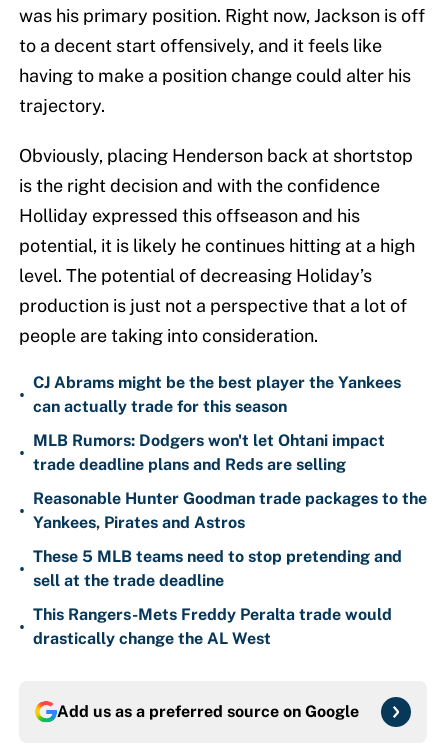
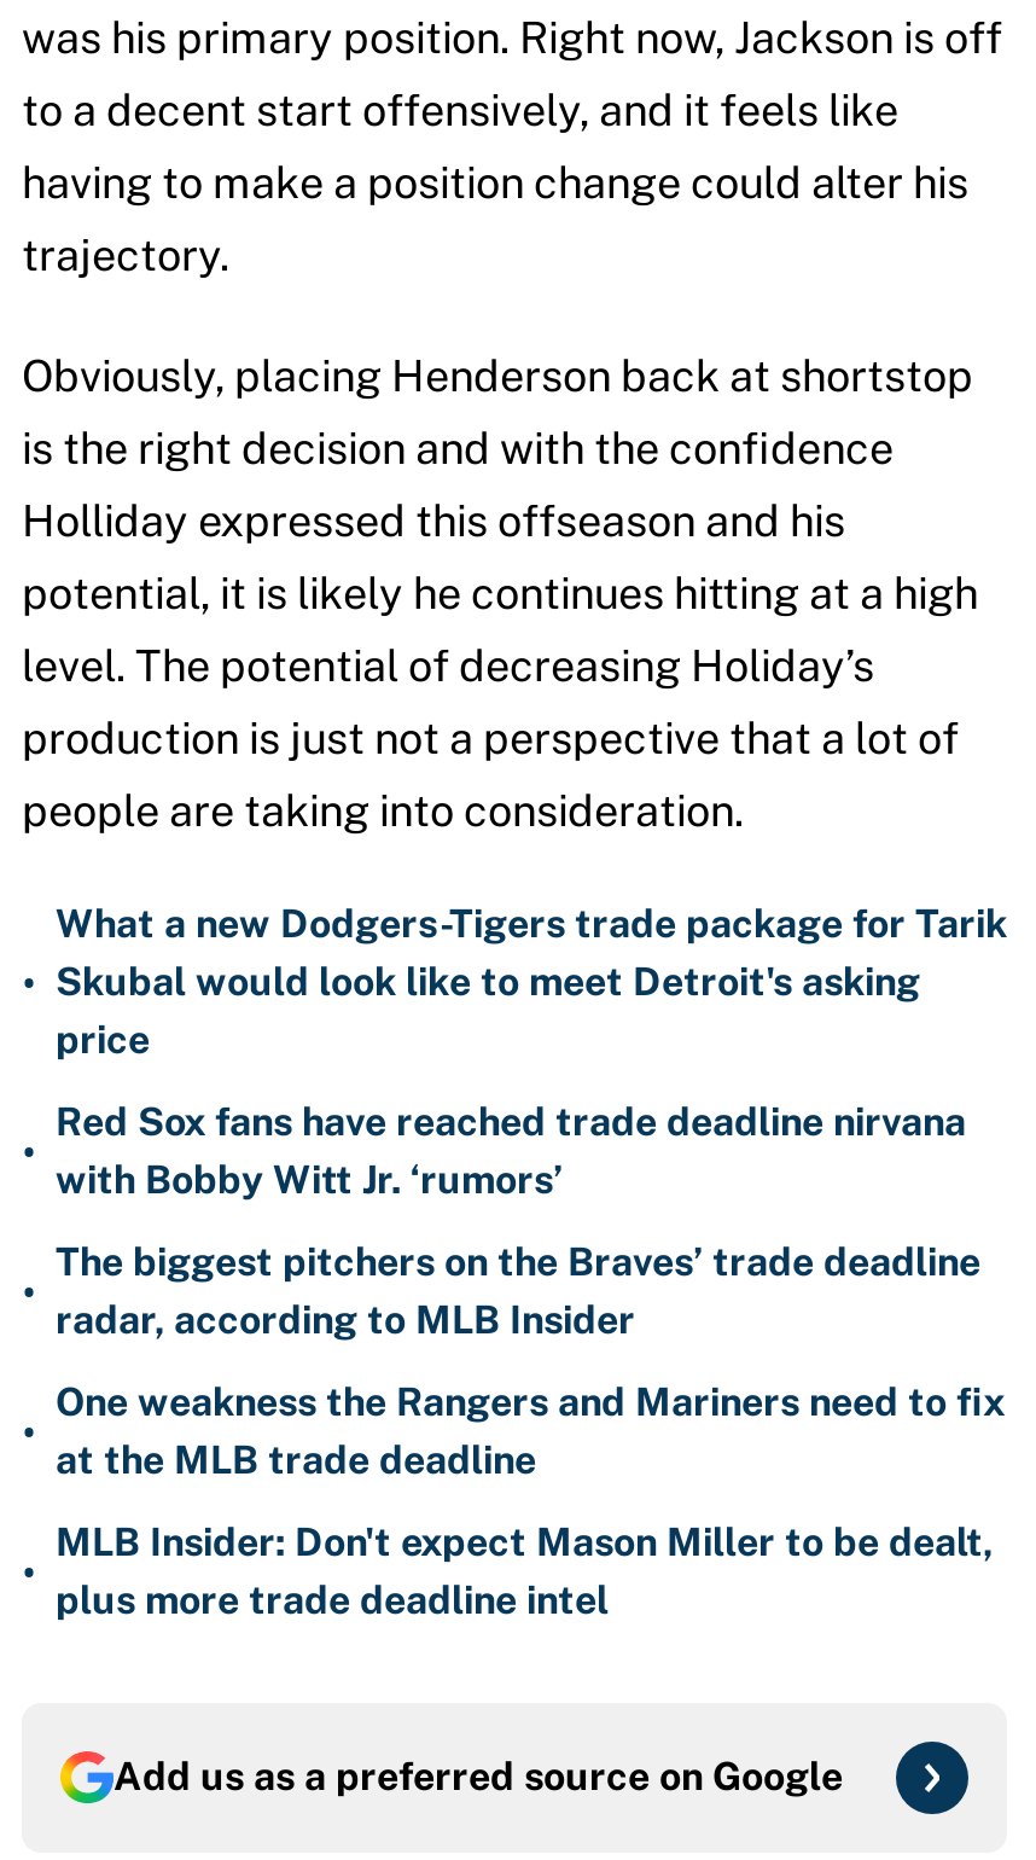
[33,373,401,416] CJ Abrams might be the best player the Yankees | can actually trade for this season -> [56,901,1007,1063] What a new Dodgers-Tigers trade package for Tarik | Skubal would look like to meet Detroit's asking | price
[33,431,385,474] MLB Rumors: Dodgers won't let Ohtani impact | trade deadline plans and Reds are selling -> [56,1099,966,1203] Red Sox fans have reached trade deadline nirvana | with Bobby Witt Jr. ‘rumors’
[33,489,427,532] Reasonable Hunter Goodman trade packages to the | Yankees, Pirates and Astros -> [56,1239,980,1343] The biggest pitchers on the Braves’ trade deadline | radar, according to MLB Insider
[33,547,402,590] These 5 MLB teams need to stop pretending and | sell at the trade deadline -> [56,1379,1005,1483] One weakness the Rangers and Mariners need to fix | at the MLB trade deadline
[33,605,392,648] This Rangers-Mets Freddy Peralta trade would | drastically change the AL West -> [56,1519,993,1623] MLB Insider: Don't expect Mason Miller to be dealt, | plus more trade deadline intel

